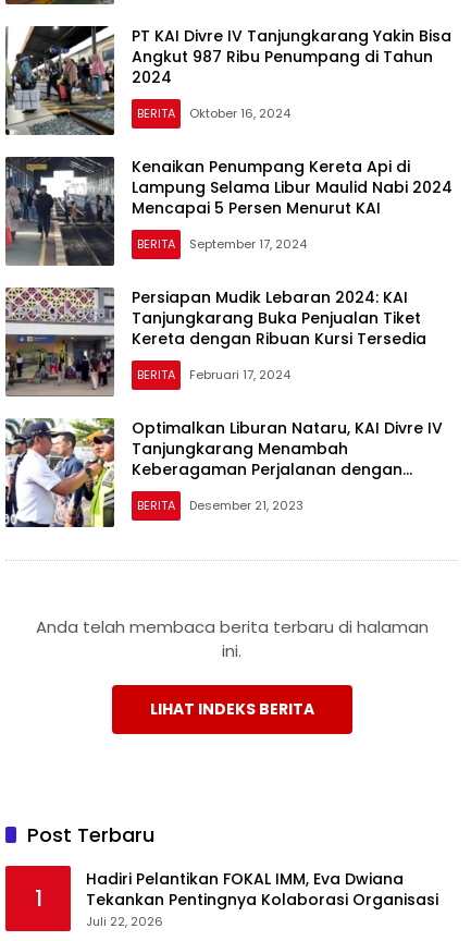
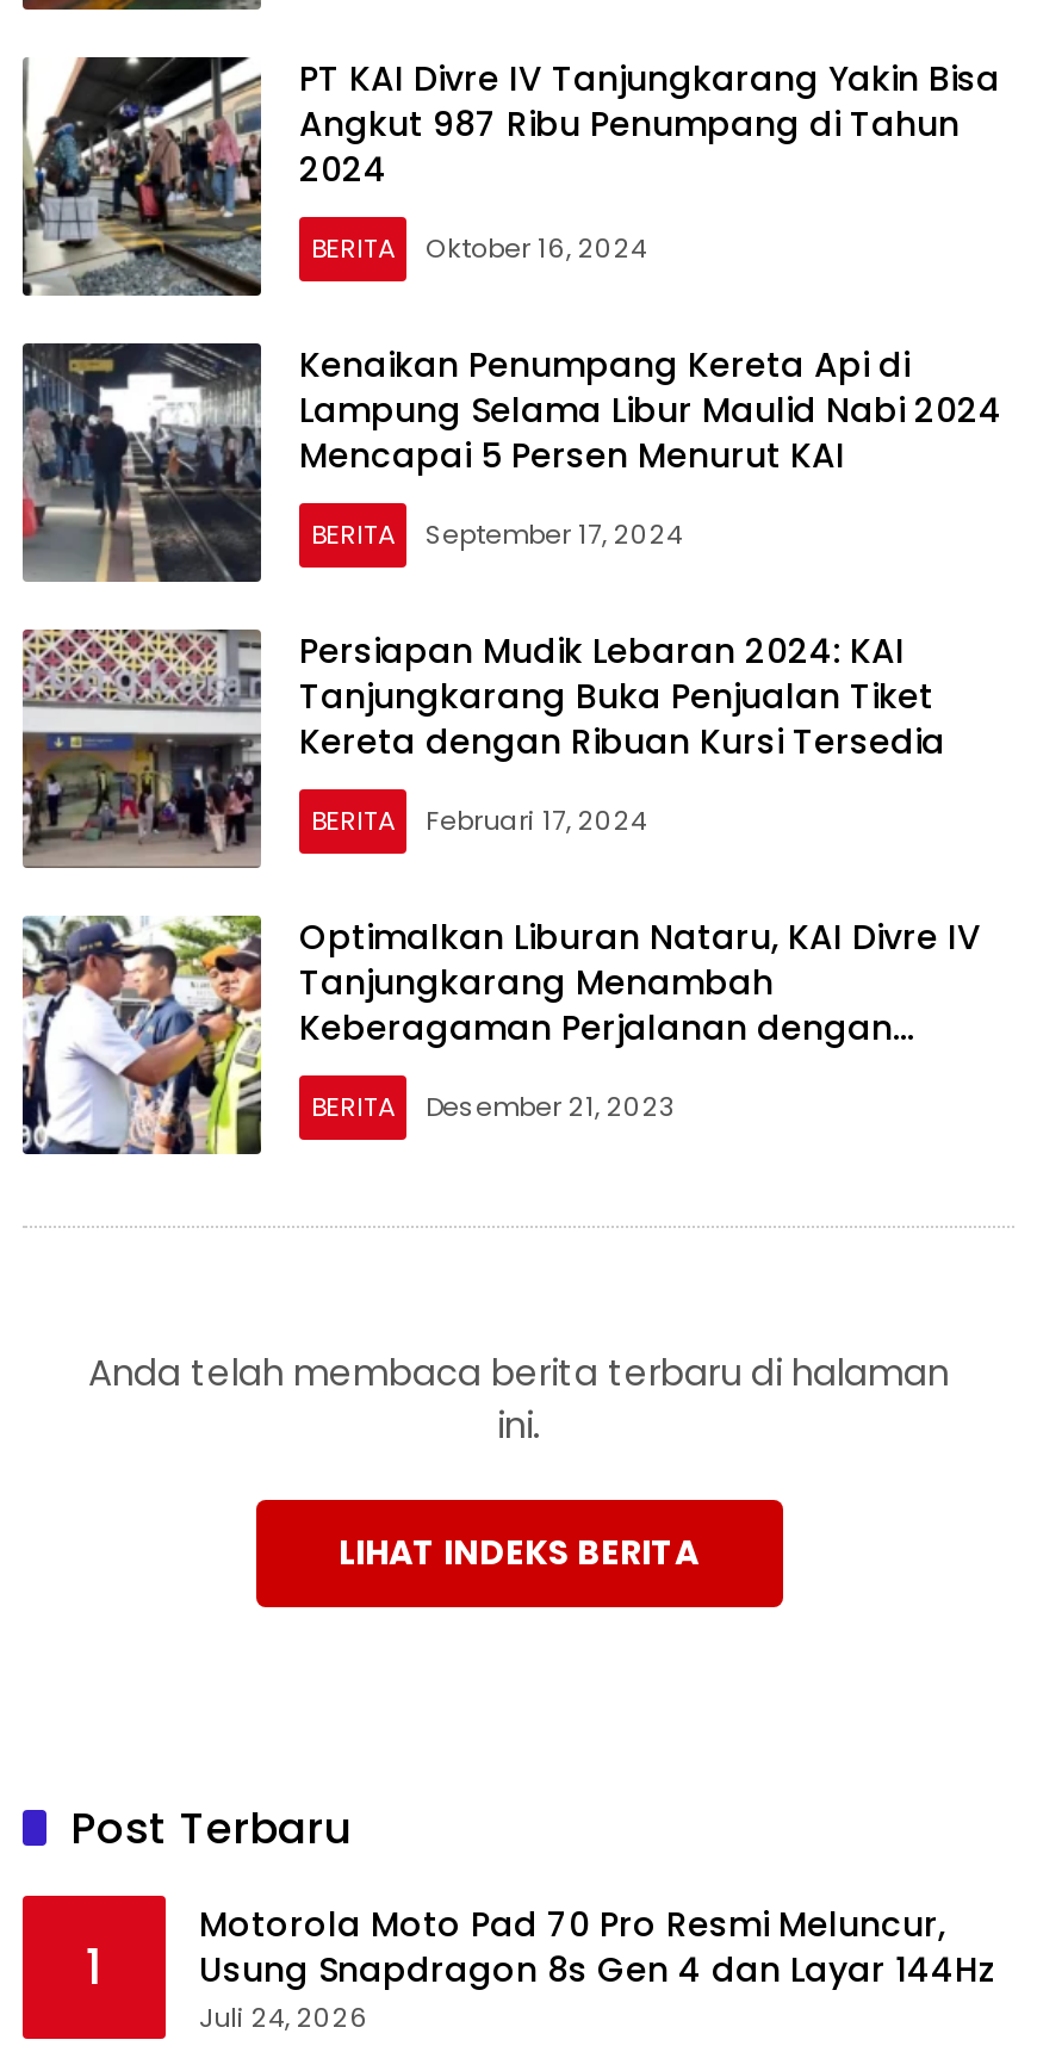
[86,868,438,930] Hadiri Pelantikan FOKAL IMM, Eva Dwiana | Tekankan Pentingnya Kolaborasi Organisasi | Juli 22, 2026 -> [199,1900,995,2036] Motorola Moto Pad 70 Pro Resmi Meluncur, | Usung Snapdragon 8s Gen 4 dan Layar 144Hz | Juli 24, 2026

